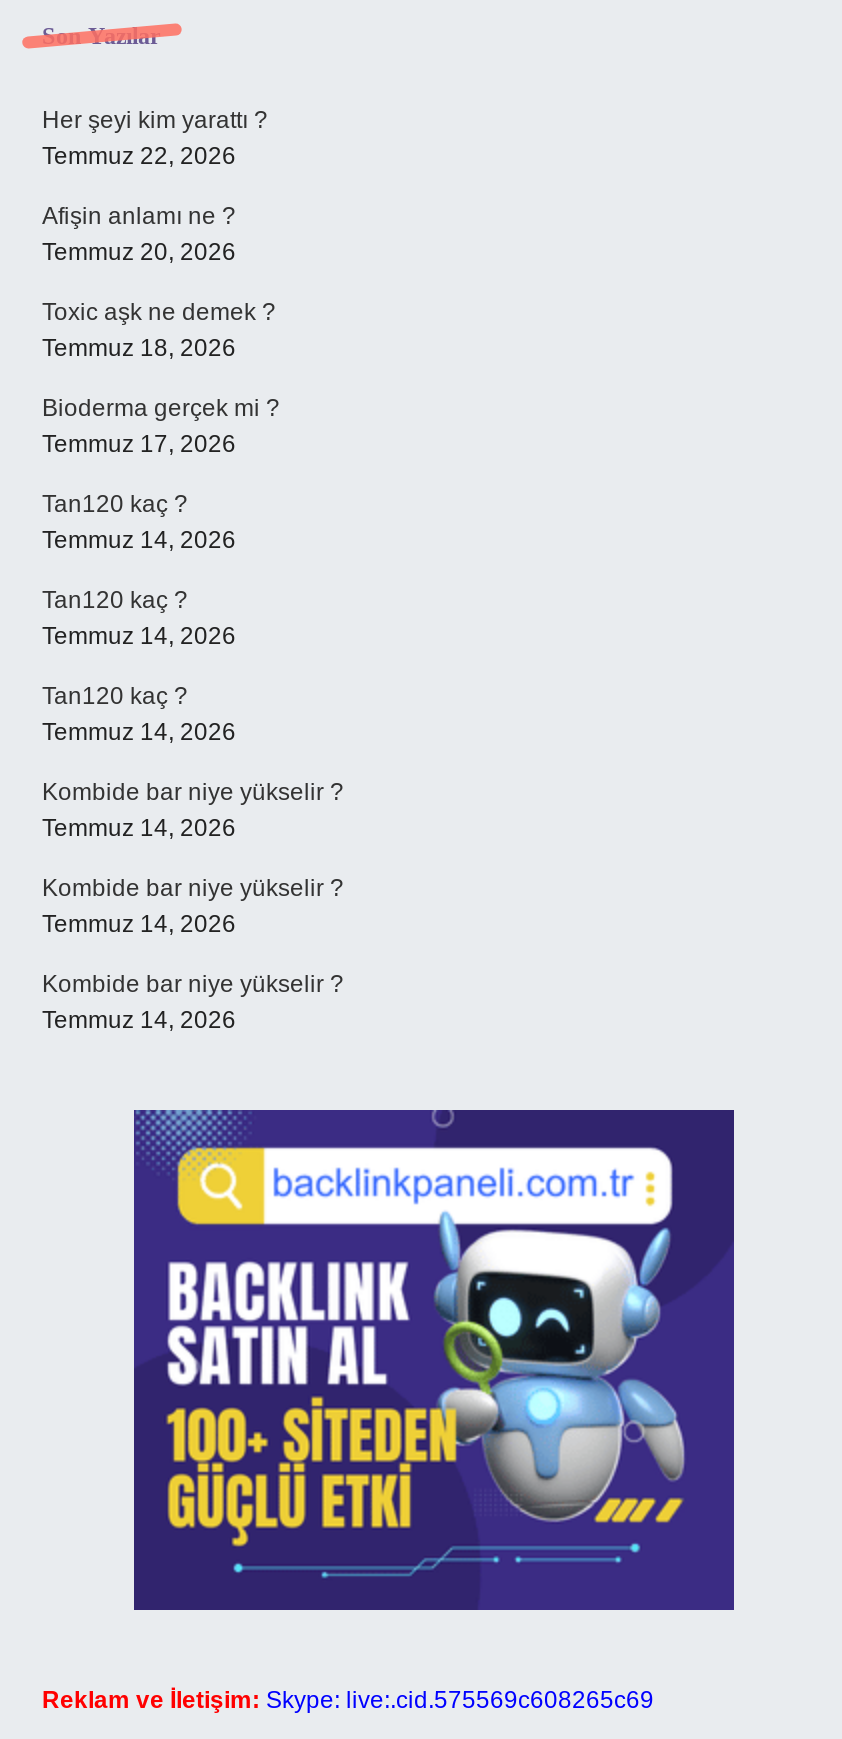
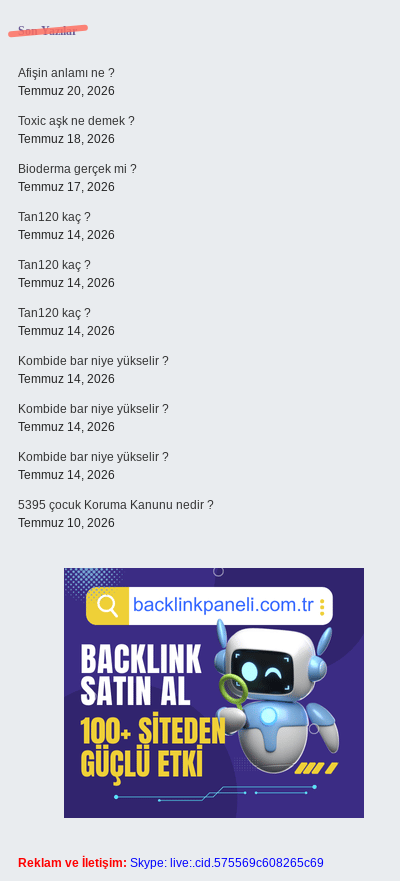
[42,106,268,170] Her şeyi kim yarattı ? | Temmuz 22, 2026 -> none
moved [42,202,344,1034] -> [18,66,169,482]: Afişin anlamı ne ? | Temmuz 20, 2026 | Toxic aşk ne demek ? | ... | Kombide bar niye yükselir ? | Temmuz 14, 2026
none -> [18,498,214,530] 5395 çocuk Koruma Kanunu nedir ? | Temmuz 10, 2026

